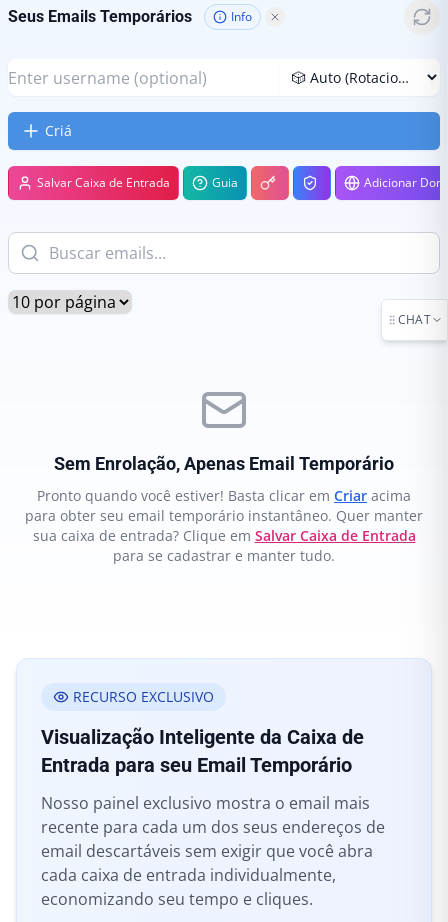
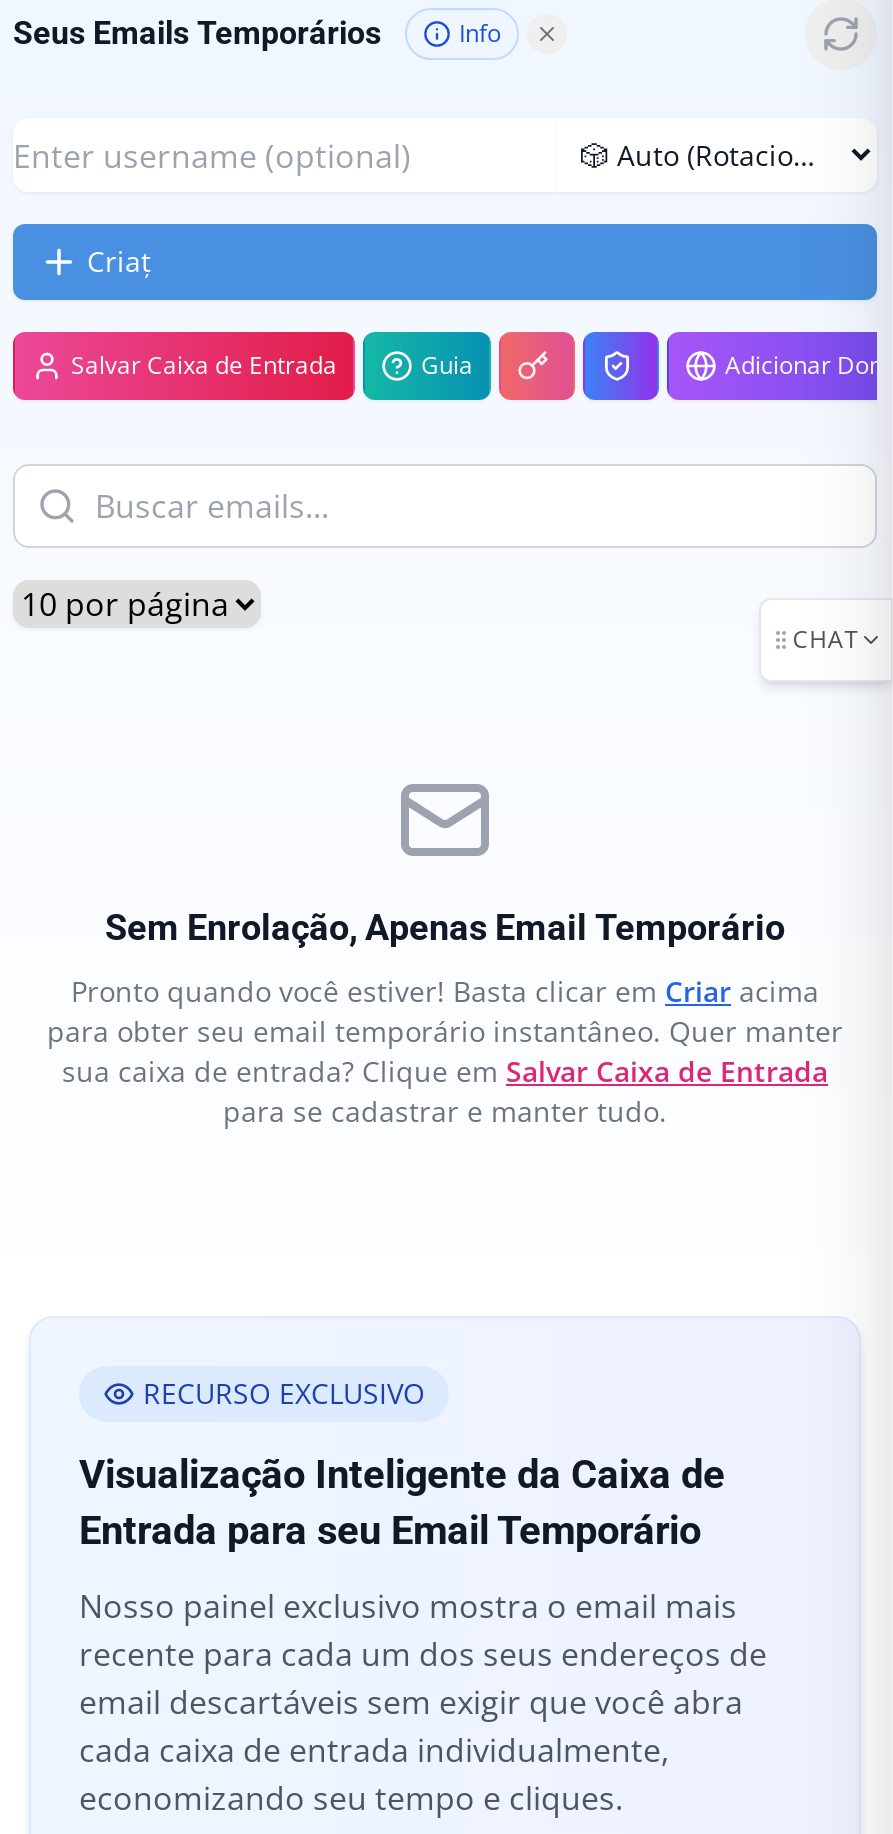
[45,121,72,140] Criá -> [87,242,151,280] Criaț

